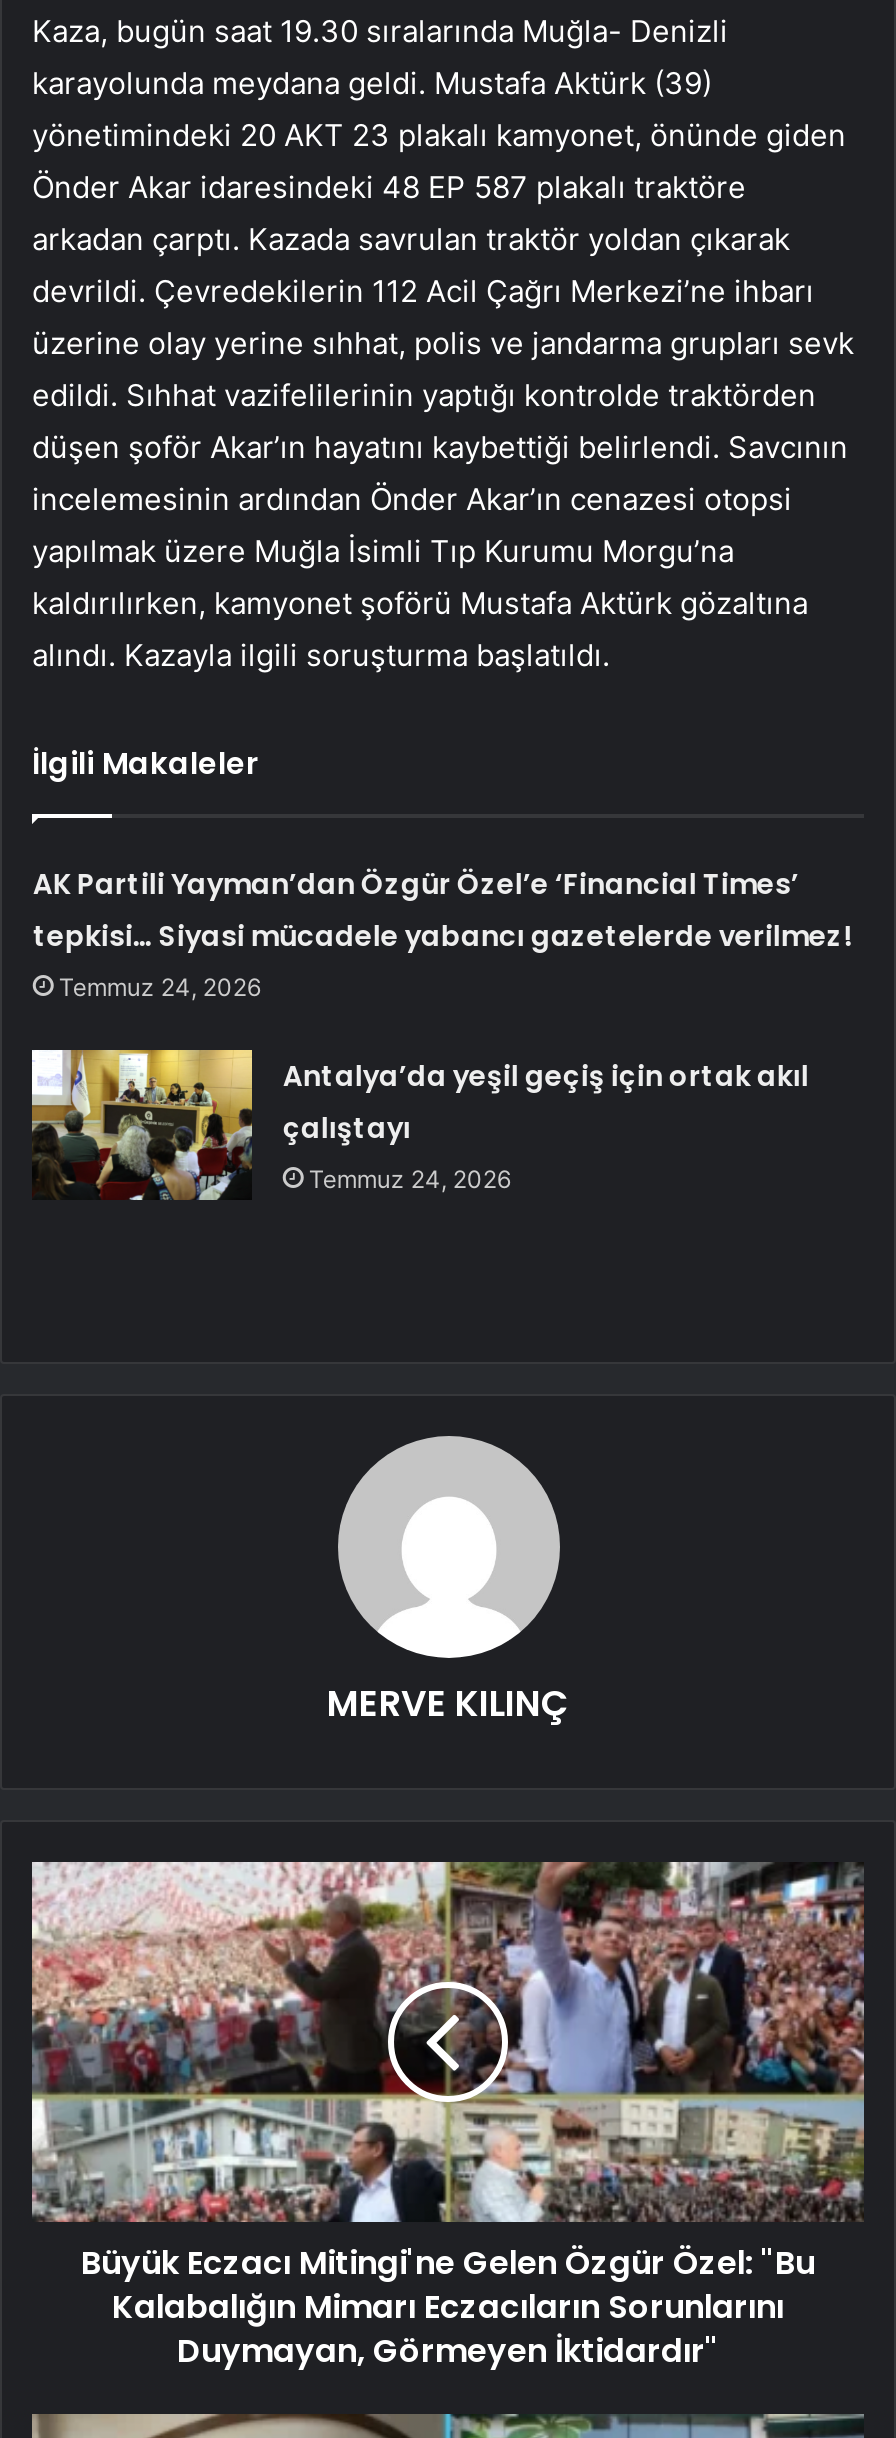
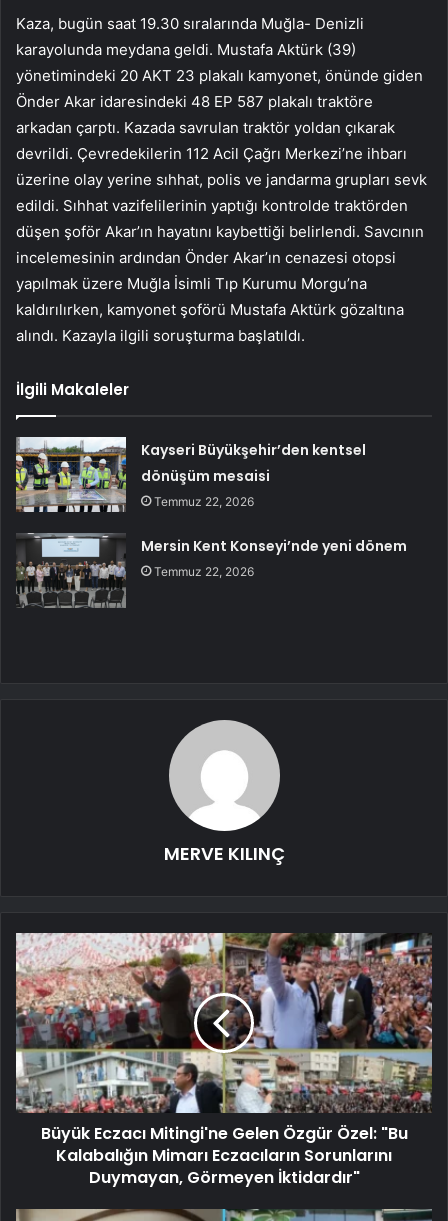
[33,863,851,1001] AK Partili Yayman’dan Özgür Özel’e ‘Financial Times’ | tepkisi… Siyasi mücadele yabancı gazetelerde verilmez! | Temmuz 24, 2026 -> [141,440,366,509] Kayseri Büyükşehir’den kentsel | dönüşüm mesaisi | Temmuz 22, 2026
[30,1048,809,1200] [image] | Antalya’da yeşil geçiş için ortak akıl | çalıştayı | Temmuz 24, 2026 -> [16,533,407,609] [image] | Mersin Kent Konseyi’nde yeni dönem | Temmuz 22, 2026

